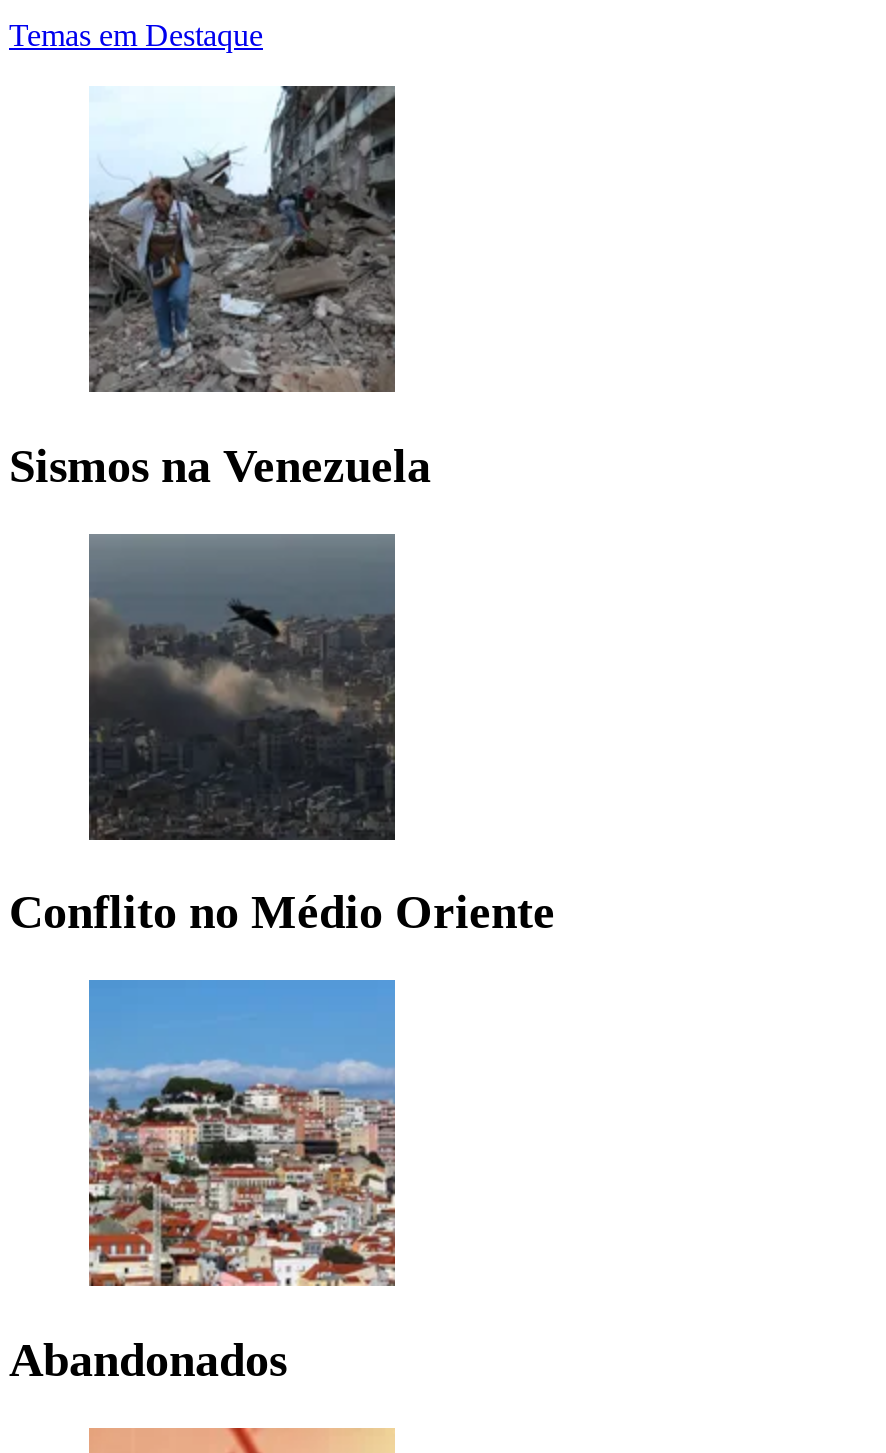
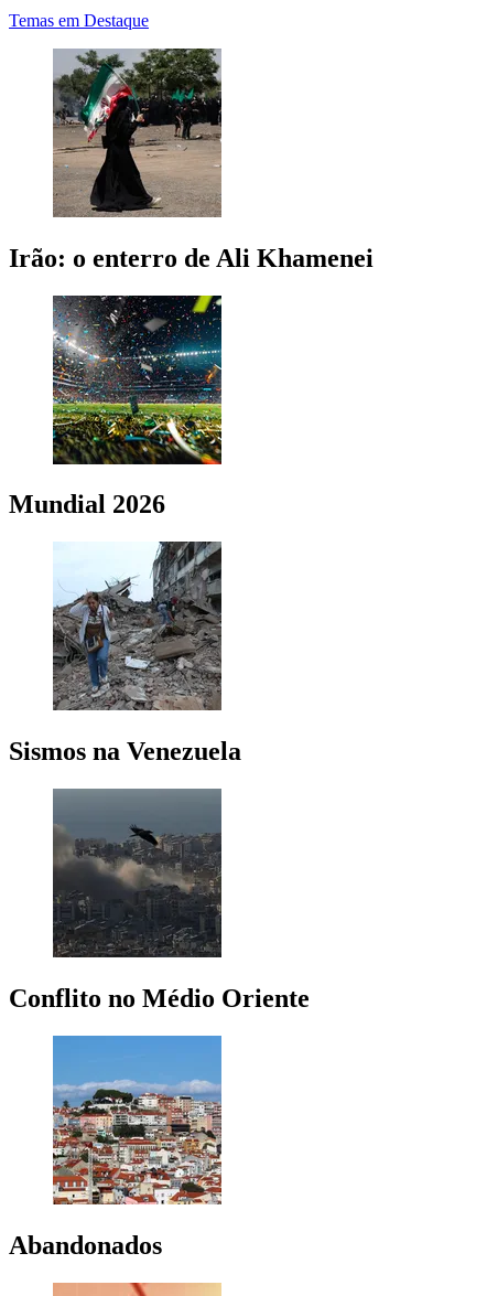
none -> [9,47,374,272] [image] | Irão: o enterro de Ali Khamenei
none -> [9,294,223,519] [image] | Mundial 2026

